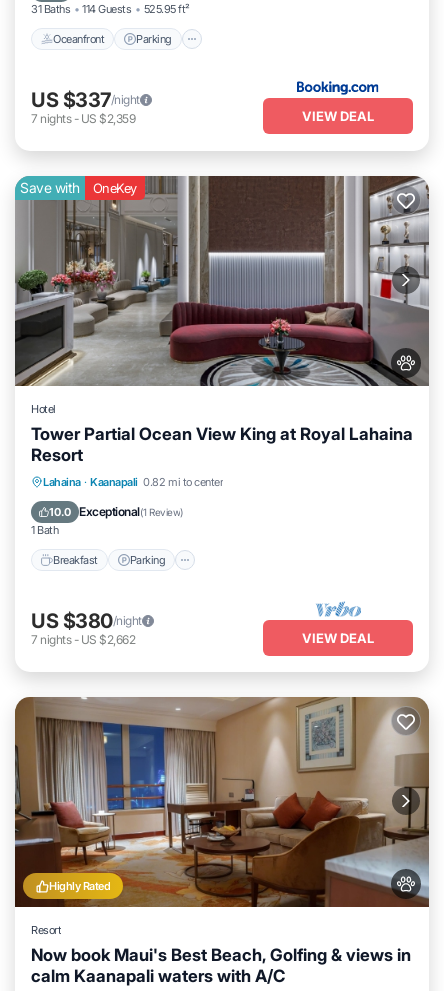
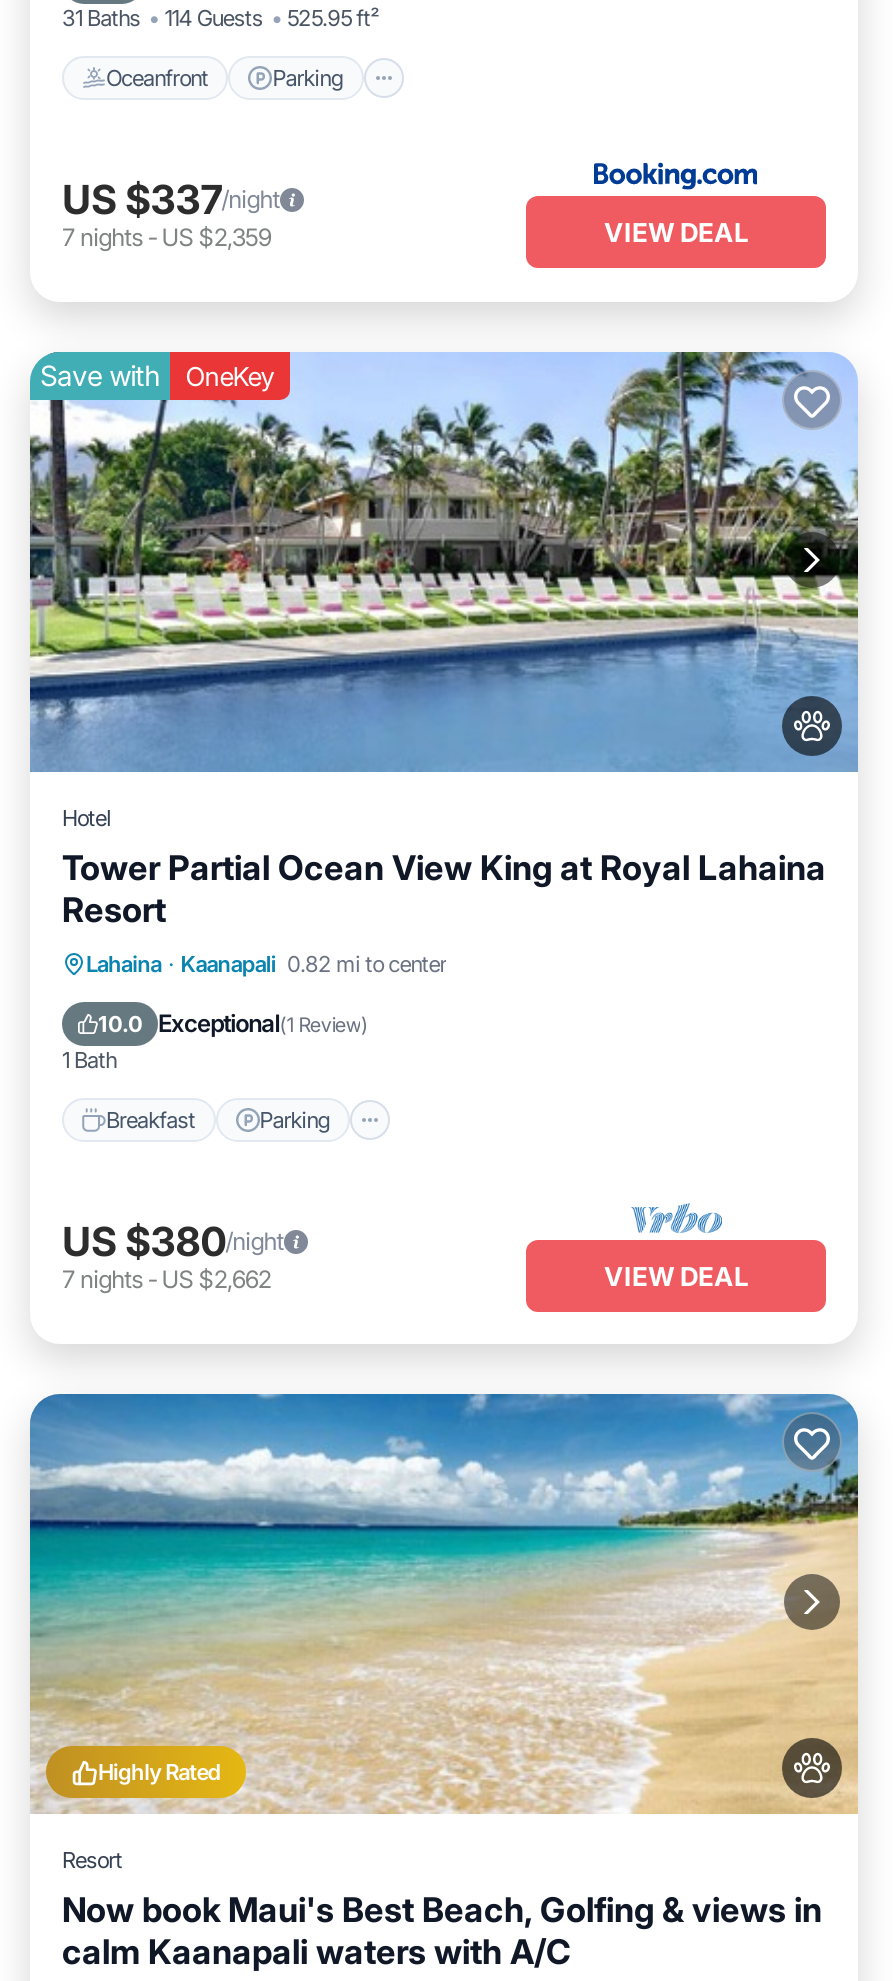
[14,175,430,387] [image] -> [28,350,860,774] [image]
[14,696,430,908] [image] -> [28,1392,860,1814] [image]

